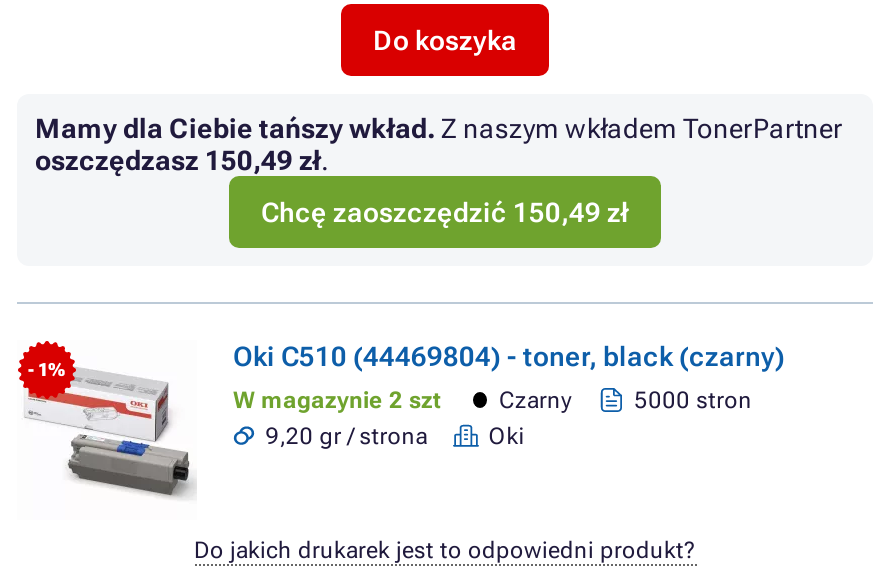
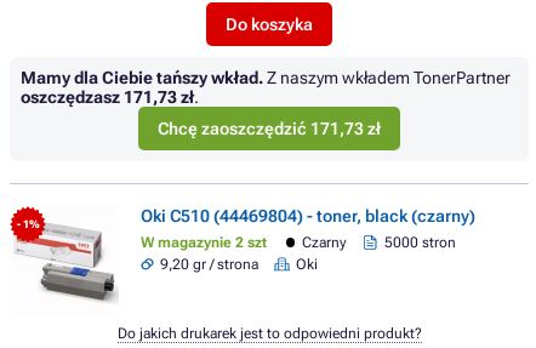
[35,143,329,175] oszczędzasz 150,49 zł. -> [21,87,199,106] oszczędzasz 171,73 zł.
[261,195,629,227] Chcę zaoszczędzić 150,49 zł -> [158,118,381,138] Chcę zaoszczędzić 171,73 zł

